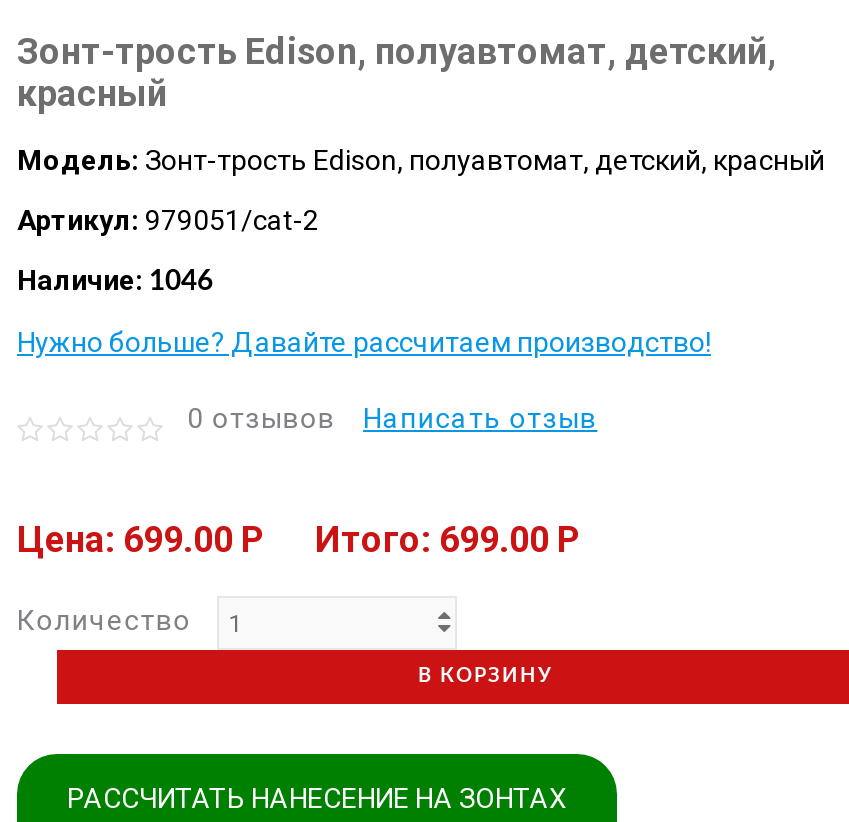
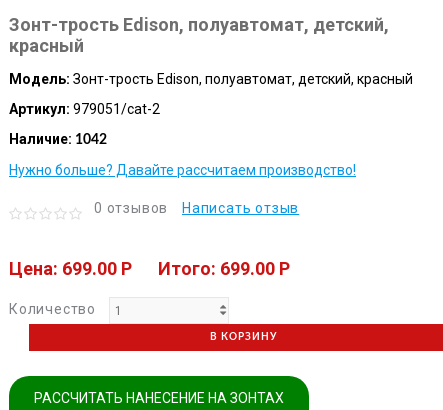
[17,264,213,296] Наличие: 1046 -> [9,131,107,147] Наличие: 1042

